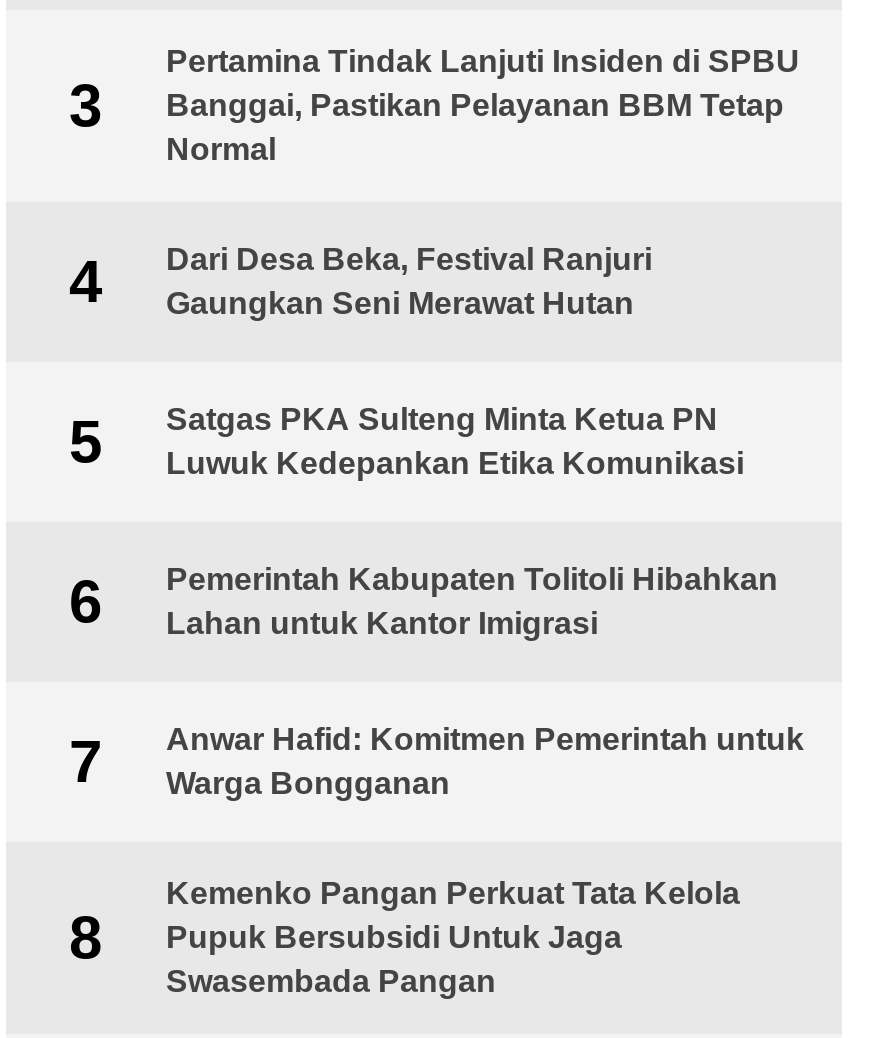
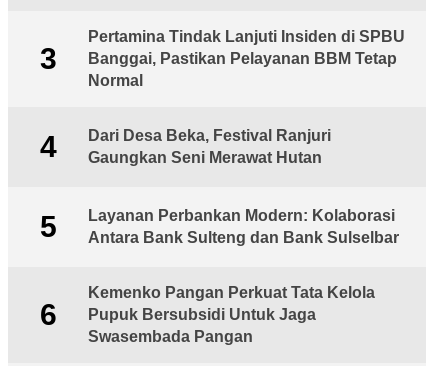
[166,401,744,479] Satgas PKA Sulteng Minta Ketua PN | Luwuk Kedepankan Etika Komunikasi -> [88,206,399,245] Layanan Perbankan Modern: Kolaborasi | Antara Bank Sulteng dan Bank Sulselbar
[69,561,804,970] Pemerintah Kabupaten Tolitoli Hibahkan | Lahan untuk Kantor Imigrasi | 7 | Anwar Hafid: Komitmen Pemerintah untuk | Warga Bongganan | 8 -> none

